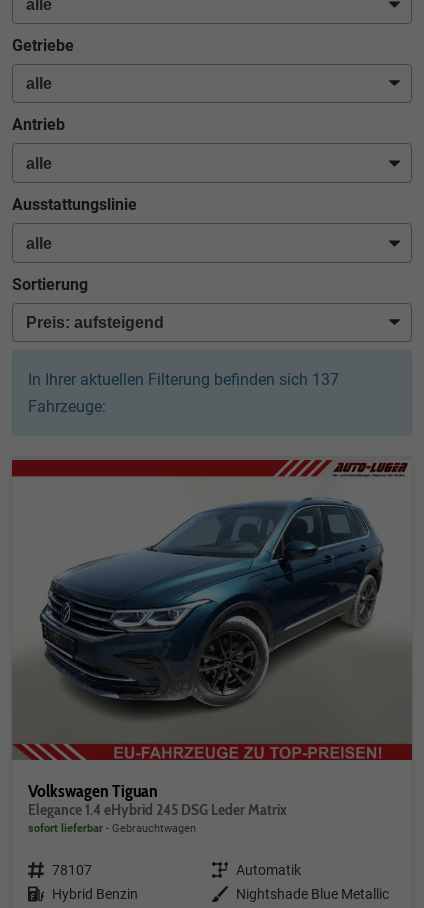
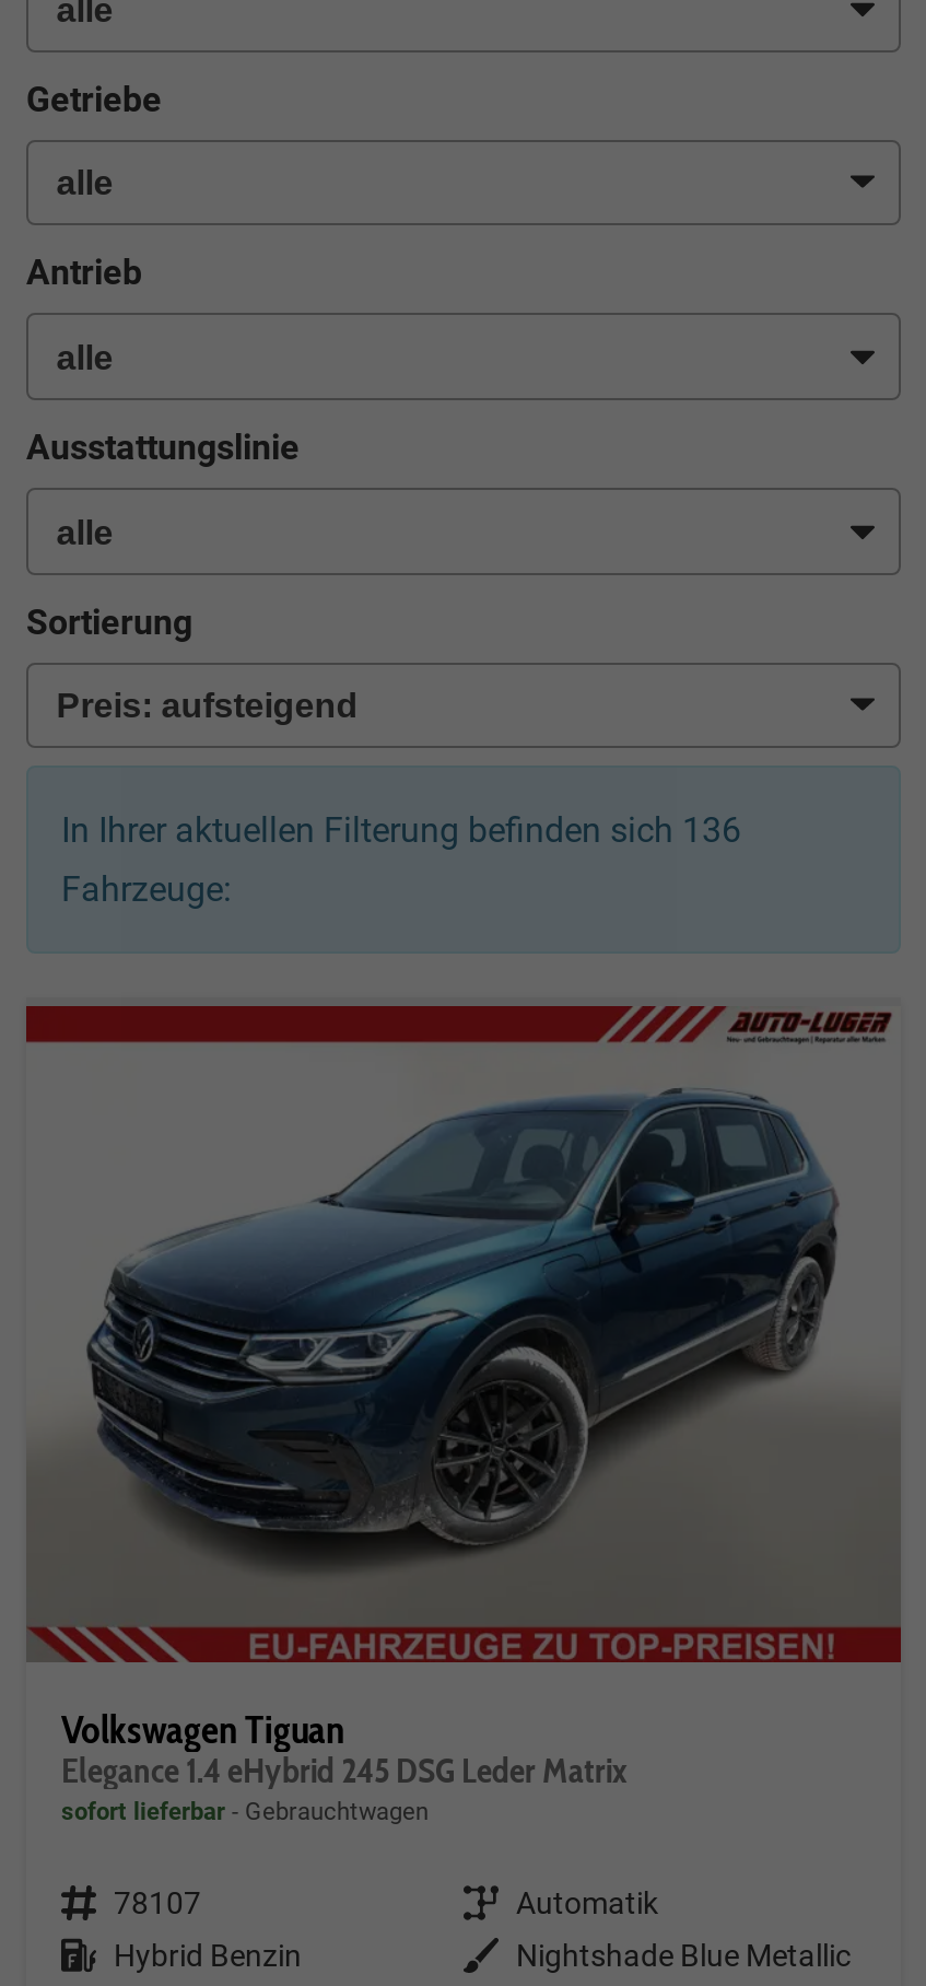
[28,370,339,389] In Ihrer aktuellen Filterung befinden sich 137 -> [61,810,741,851] In Ihrer aktuellen Filterung befinden sich 136

